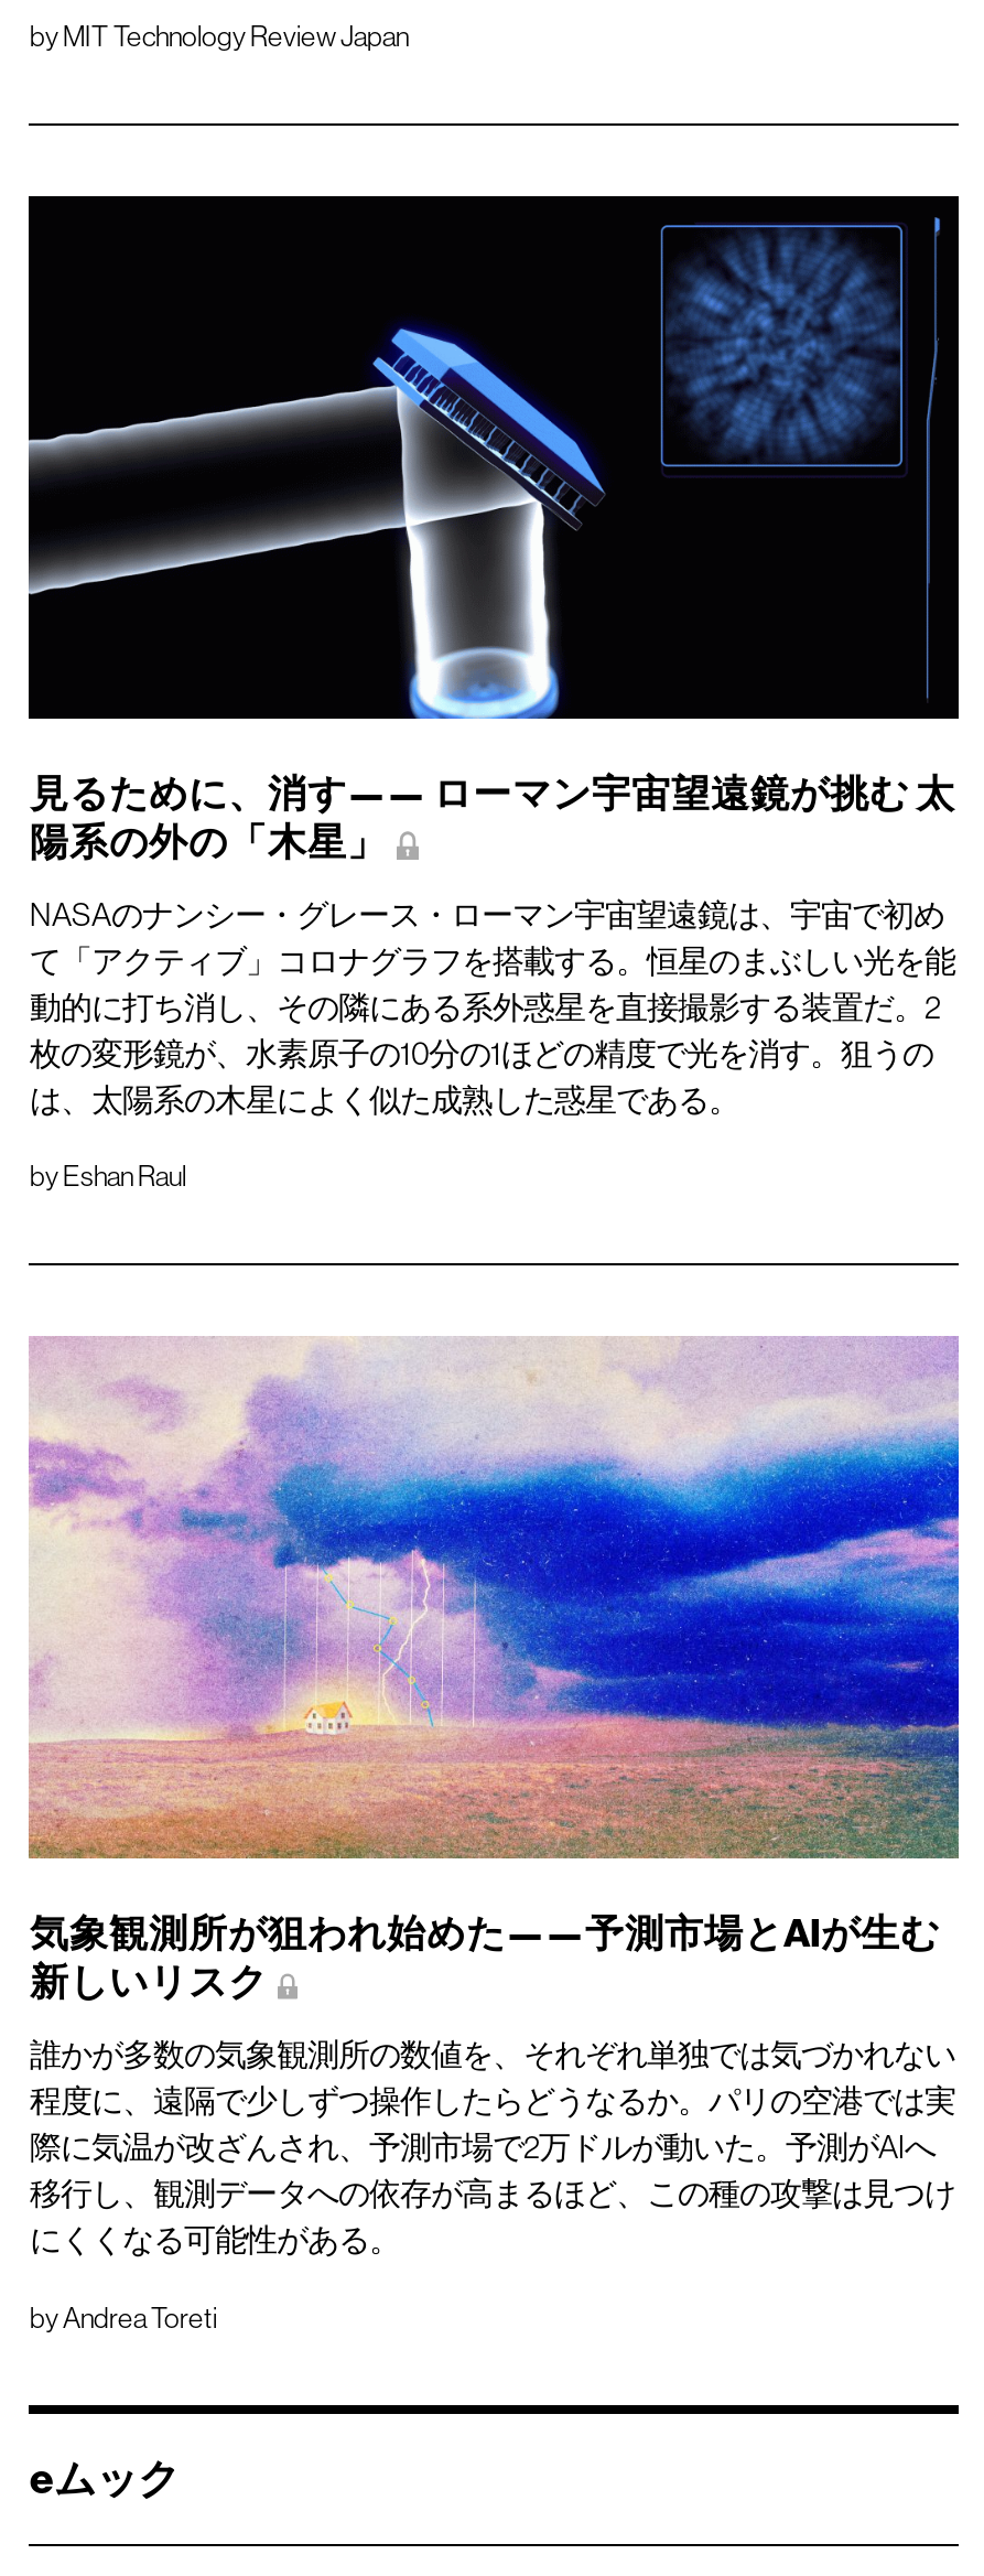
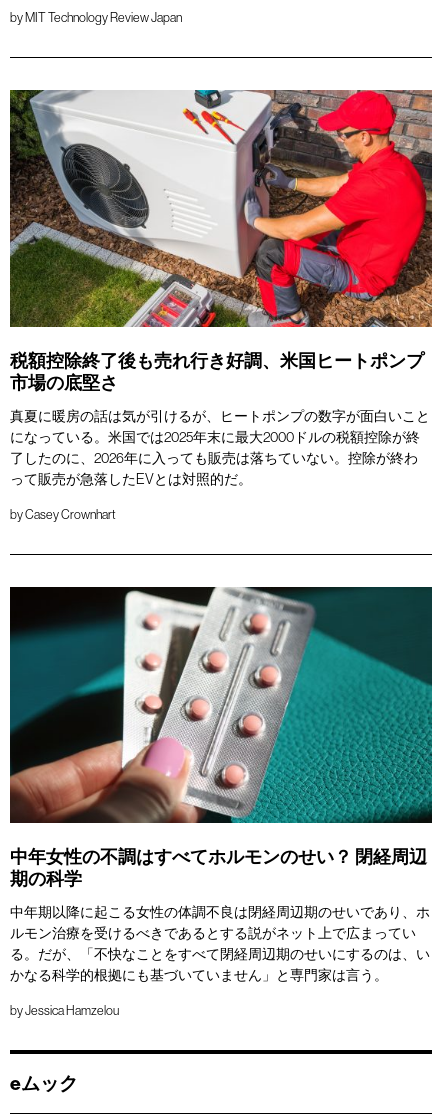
[29,193,961,722] [image] -> [10,89,433,301] [image]
[30,771,955,866] 見るために、消す——ローマン宇宙望遠鏡が挑む太 | 陽系の外の「木星」 -> [10,351,424,394] 税額控除終了後も売れ行き好調、米国ヒートポンプ | 市場の底堅さ
[30,897,955,1118] NASAのナンシー・グレース・ローマン宇宙望遠鏡は、宇宙で初め | て「アクティブ」コロナグラフを搭載する。恒星のまぶしい光を能 | 動的に打ち消し、その隣にある系外惑星を直接撮影する装置だ。2 | 枚の変形鏡が、水素原子の10分の1ほどの精度で光を消す。狙うの | は、太陽系の木星によく似た成熟した惑星である。 -> [10,408,430,487] 真夏に暖房の話は気が引けるが、ヒートポンプの数字が面白いこと | になっている。米国では2025年末に最大2000ドルの税額控除が終 | 了したのに、2026年に入っても販売は落ちていない。控除が終わ | って販売が急落したEVとは対照的だ。
[30,1160,186,1194] byEshan Raul -> [10,507,116,522] byCasey Crownhart
[26,1335,961,2007] [image] | 気象観測所が狙われ始めた——予測市場とAIが生む | 新しいリスク -> [9,586,433,890] [image] | 中年女性の不調はすべてホルモンのせい？ 閉経周辺 | 期の科学
[30,2038,955,2258] 誰かが多数の気象観測所の数値を、それぞれ単独では気づかれない | 程度に、遠隔で少しずつ操作したらどうなるか。パリの空港では実 | 際に気温が改ざんされ、予測市場で2万ドルが動いた。予測がAIへ | 移行し、観測データへの依存が高まるほど、この種の攻撃は見つけ | にくくなる可能性がある。 -> [10,904,430,983] 中年期以降に起こる女性の体調不良は閉経周辺期のせいであり、ホ | ルモン治療を受けるべきであるとする説がネット上で広まってい | る。だが、「不快なことをすべて閉経周辺期のせいにするのは、い | かなる科学的根拠にも基づいていません」と専門家は言う。
[30,2301,217,2334] byAndrea Toreti -> [10,1003,119,1018] byJessica Hamzelou

